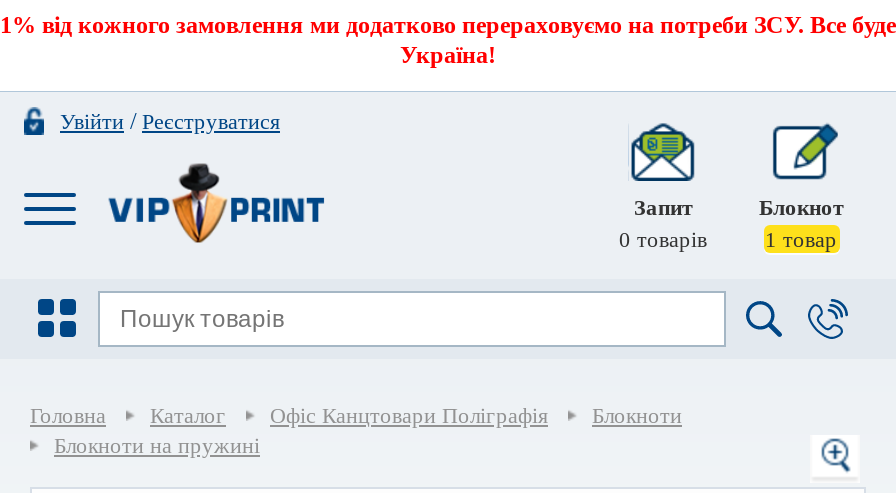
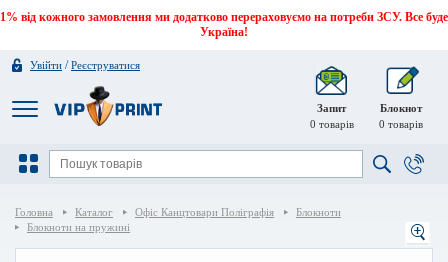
[765,227,837,251] 1 товар -> [378,118,422,130] 0 товарів

